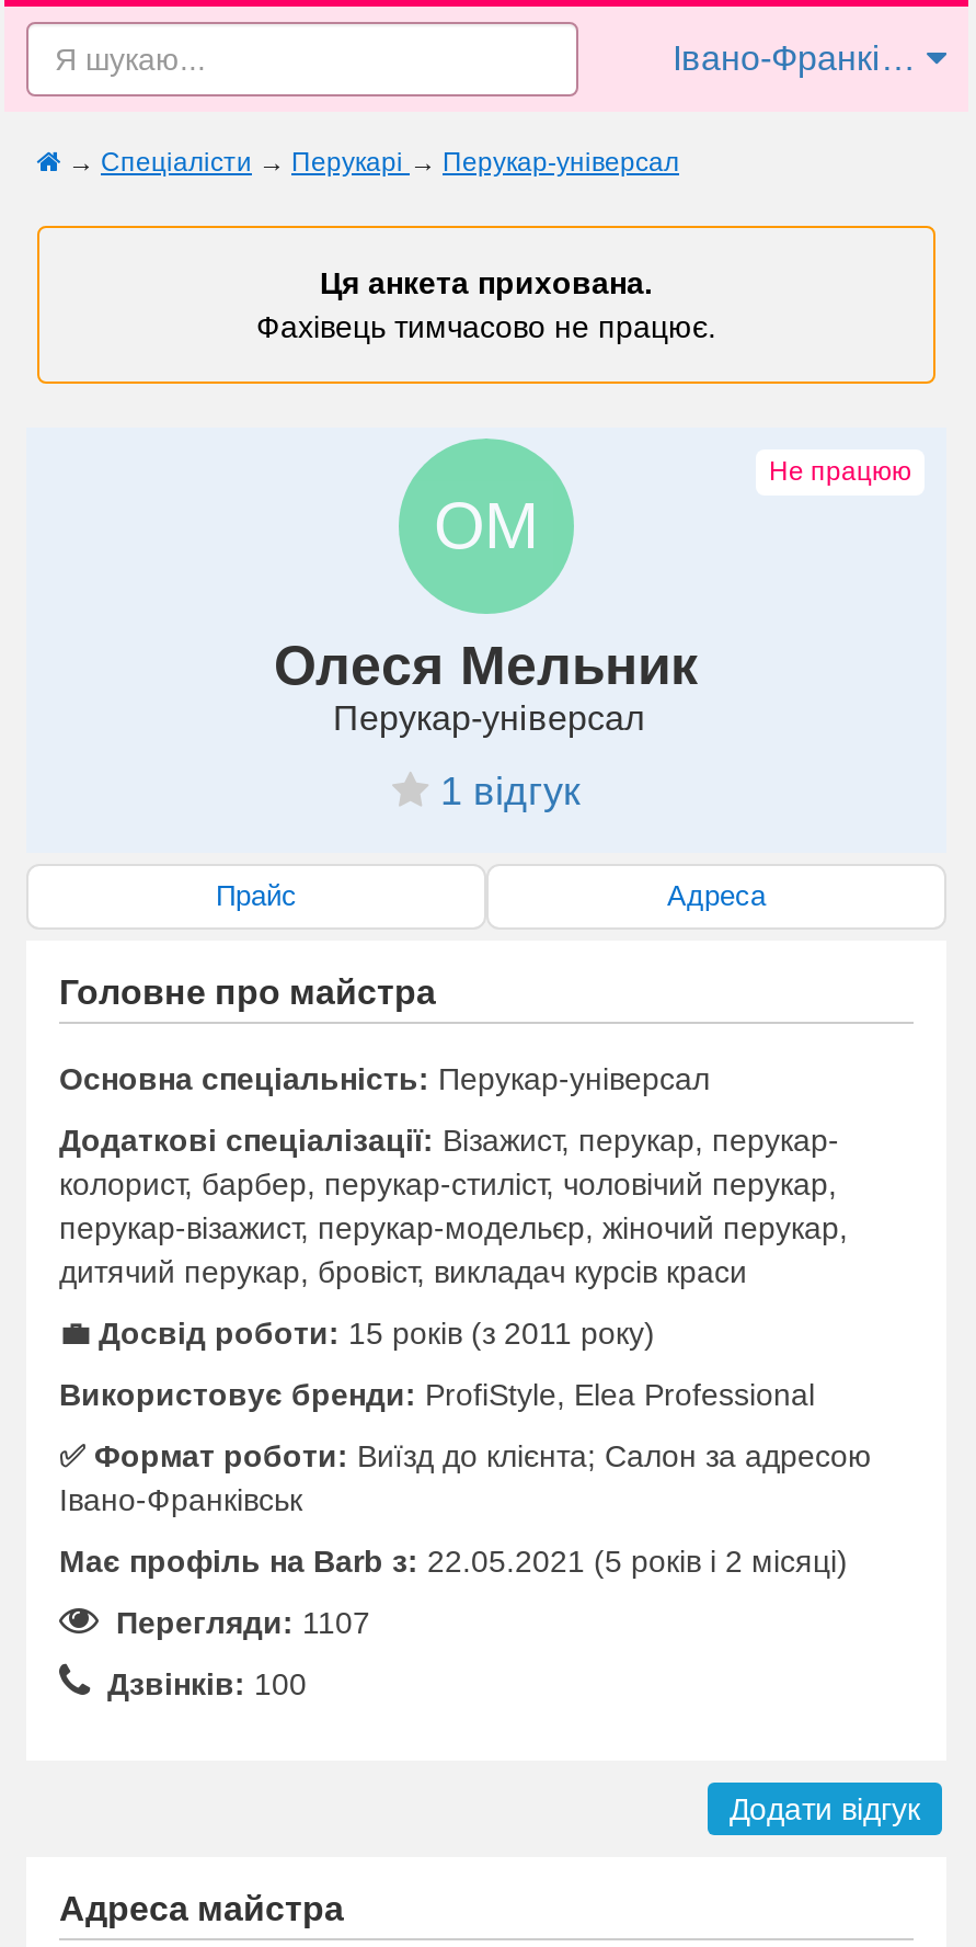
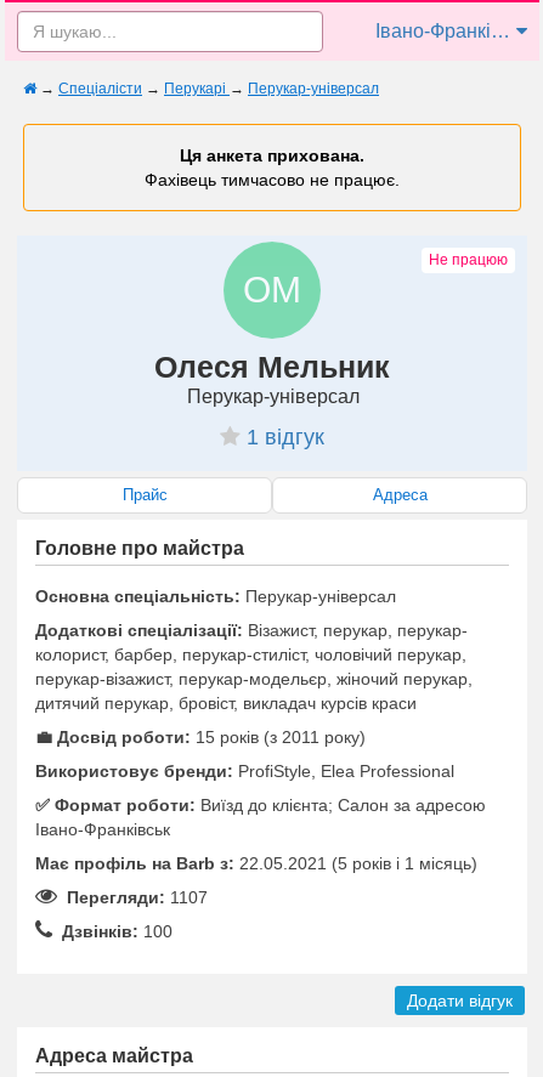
[59,1544,848,1579] Має профіль на Barb з: 22.05.2021 (5 років i 2 місяці) -> [35,854,477,873] Має профіль на Barb з: 22.05.2021 (5 років i 1 місяць)

